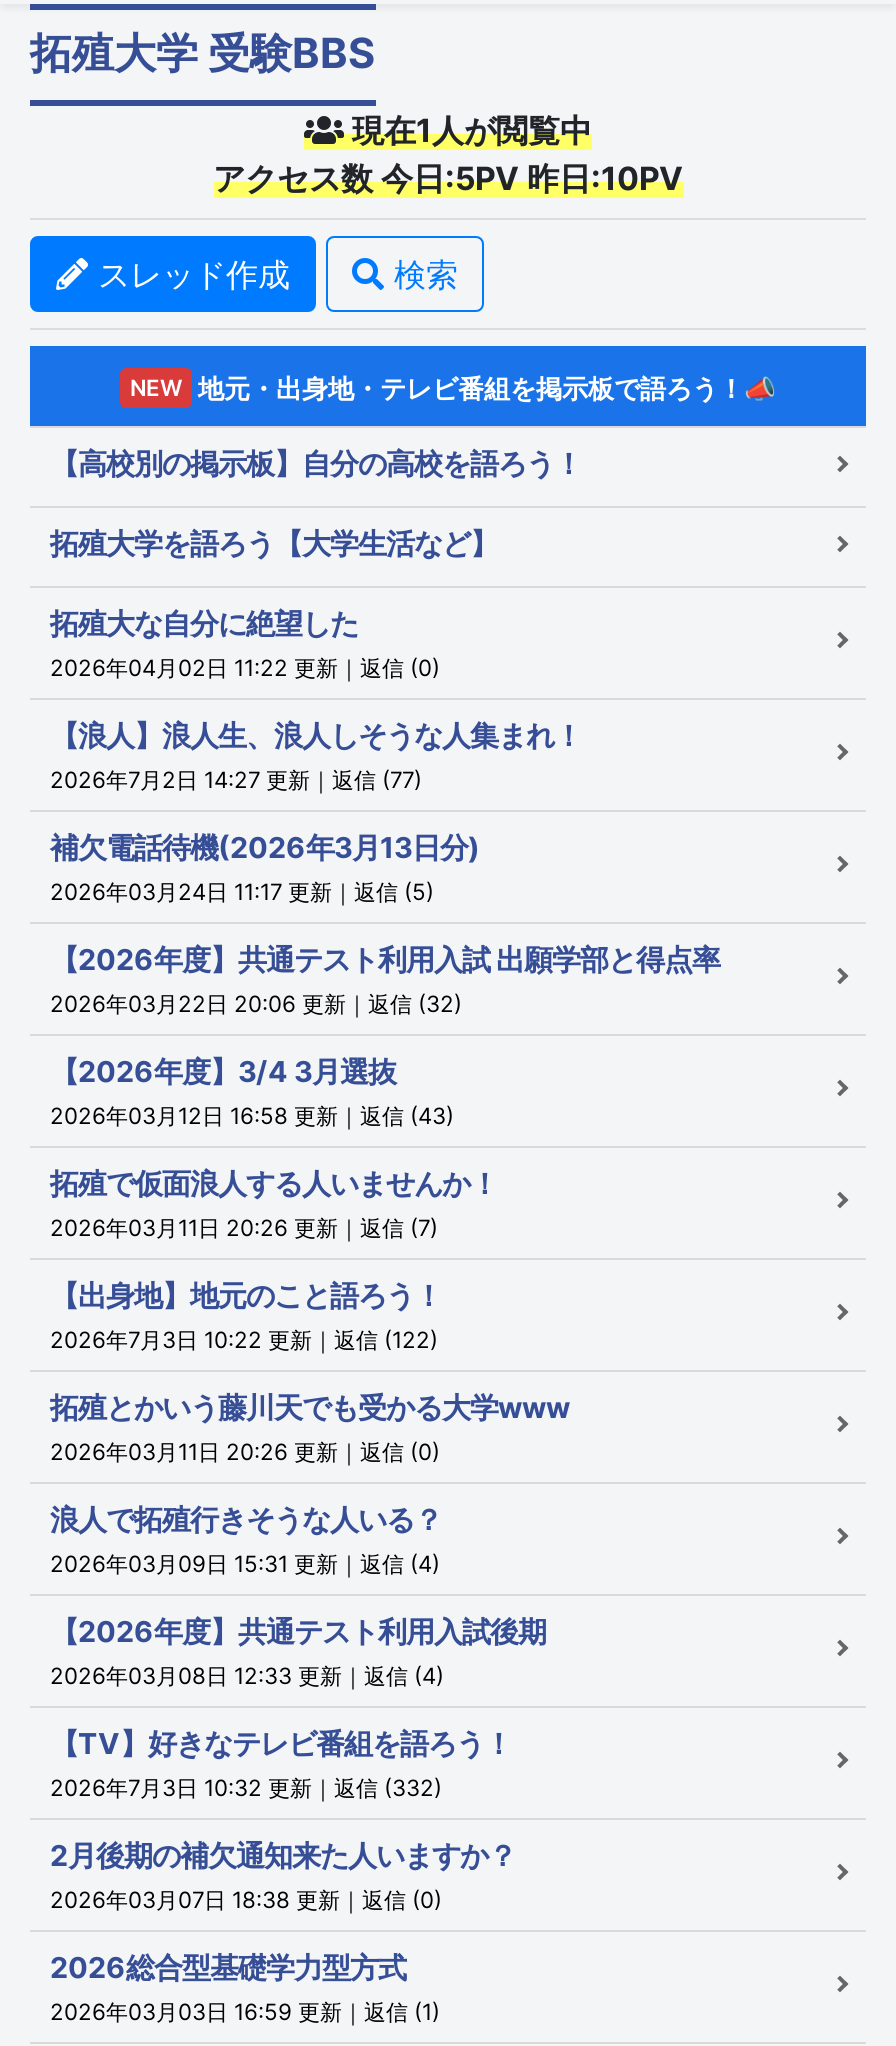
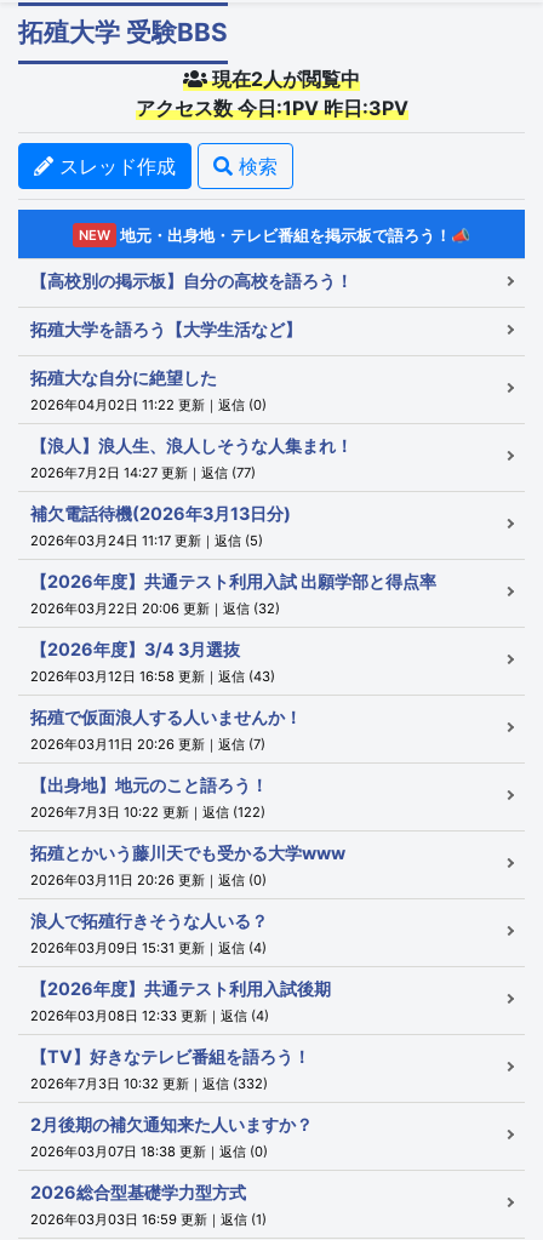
[344,109,592,149] 現在1人が閲覧中 -> [207,66,360,90] 現在2人が閲覧中
[213,157,683,197] アクセス数 今日:5PV 昨日:10PV -> [135,95,408,120] アクセス数 今日:1PV 昨日:3PV

